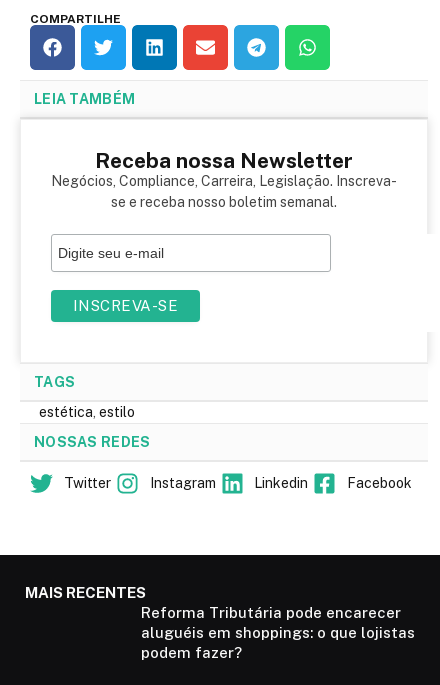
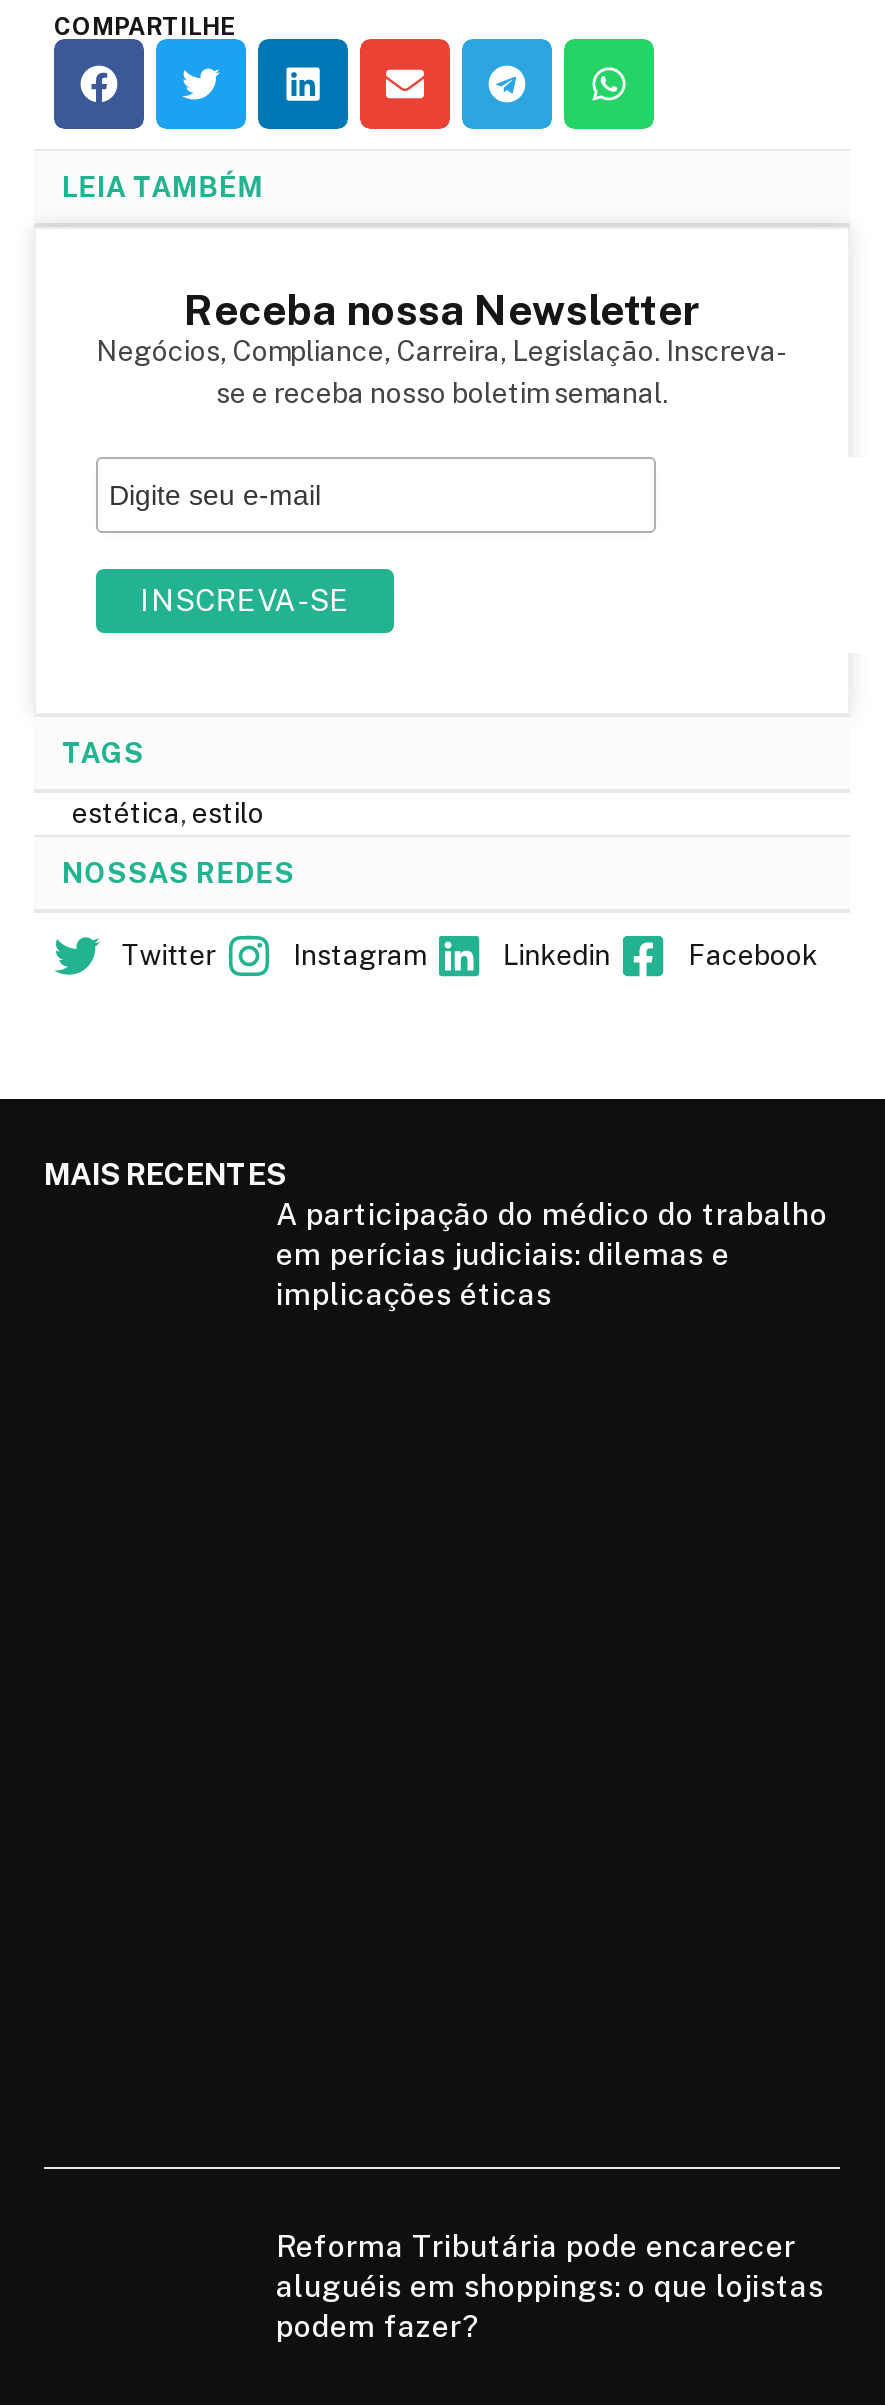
none -> [276,1197,828,1311] A participação do médico do trabalho | em perícias judiciais: dilemas e | implicações éticas

